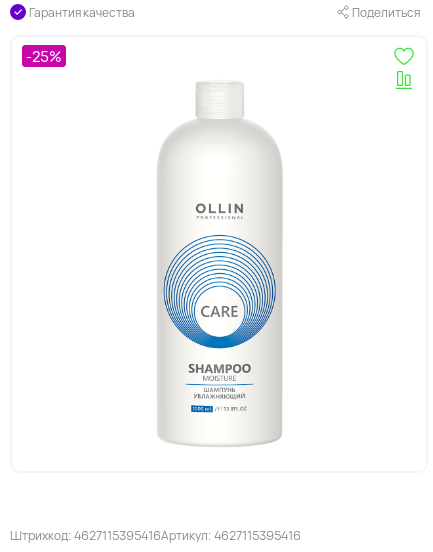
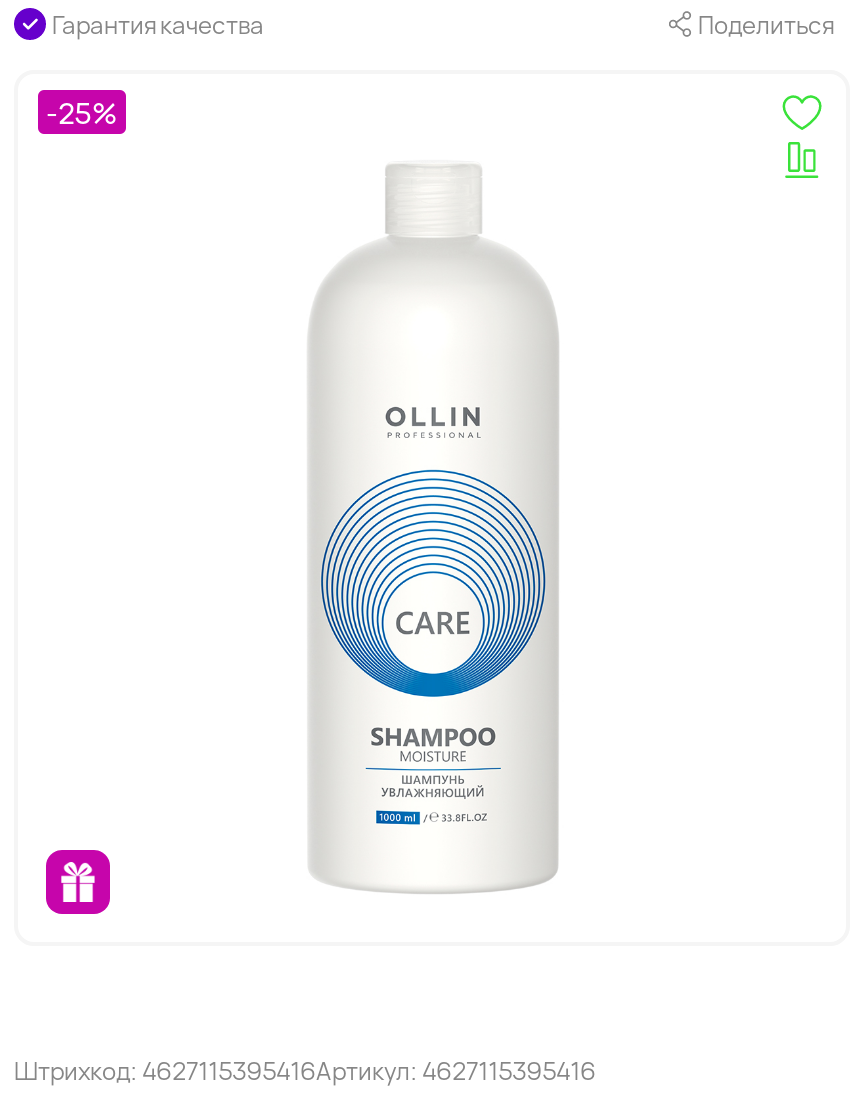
none -> [44,848,112,916] [image]

